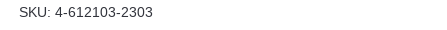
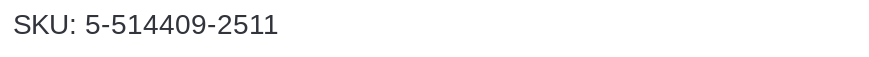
[19,4,153,20] SKU: 4-612103-2303 -> [13,8,279,40] SKU: 5-514409-2511

